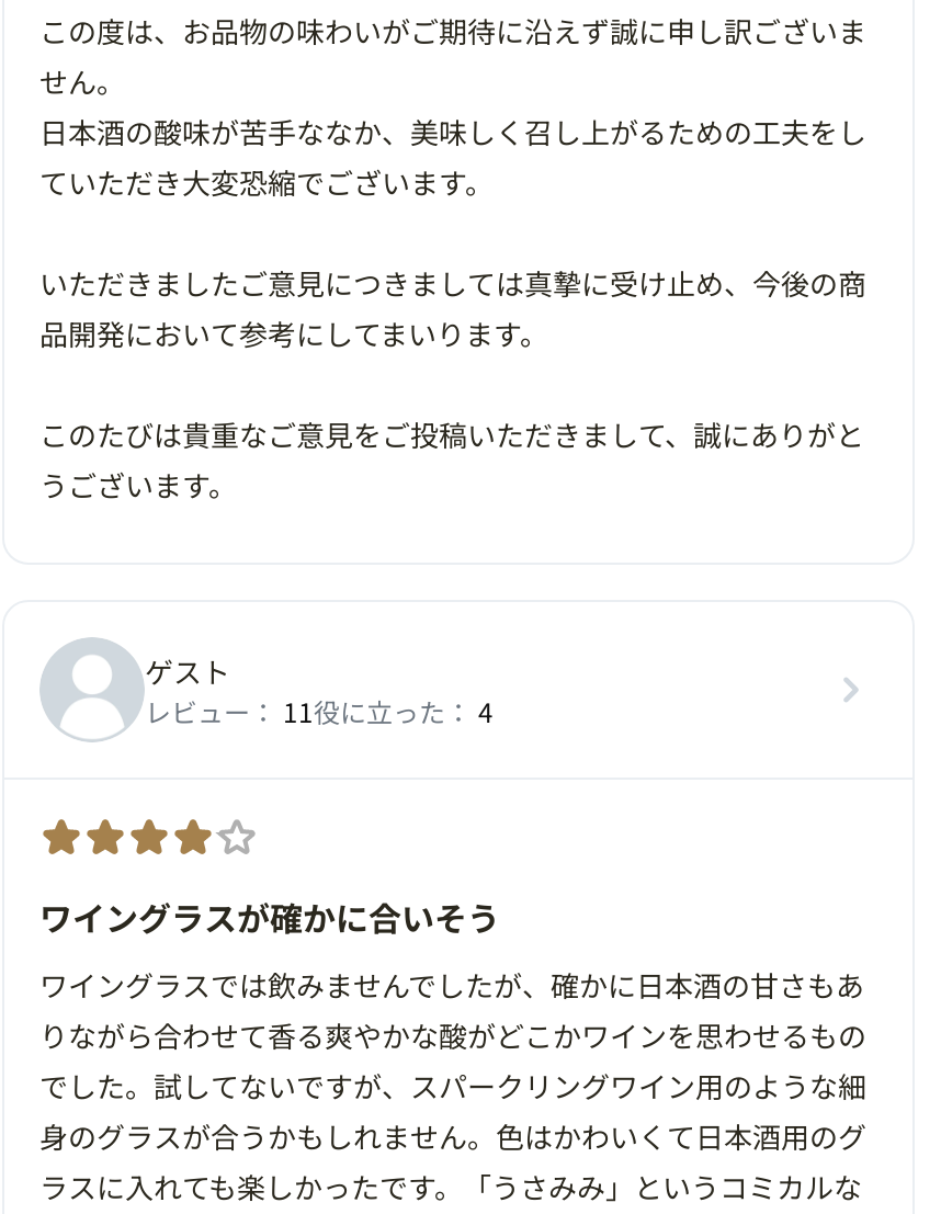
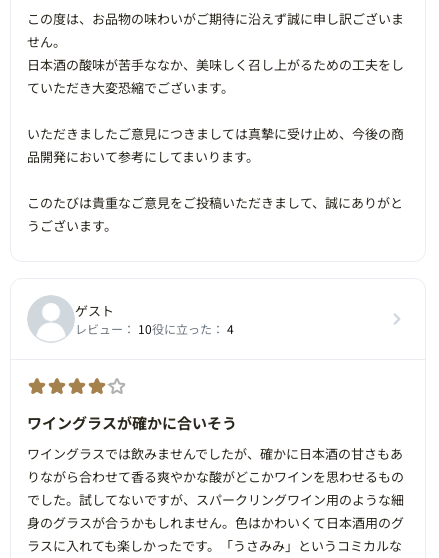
[145,691,494,729] レビュー：11役に立った：4 -> [75,320,234,337] レビュー：10役に立った：4

